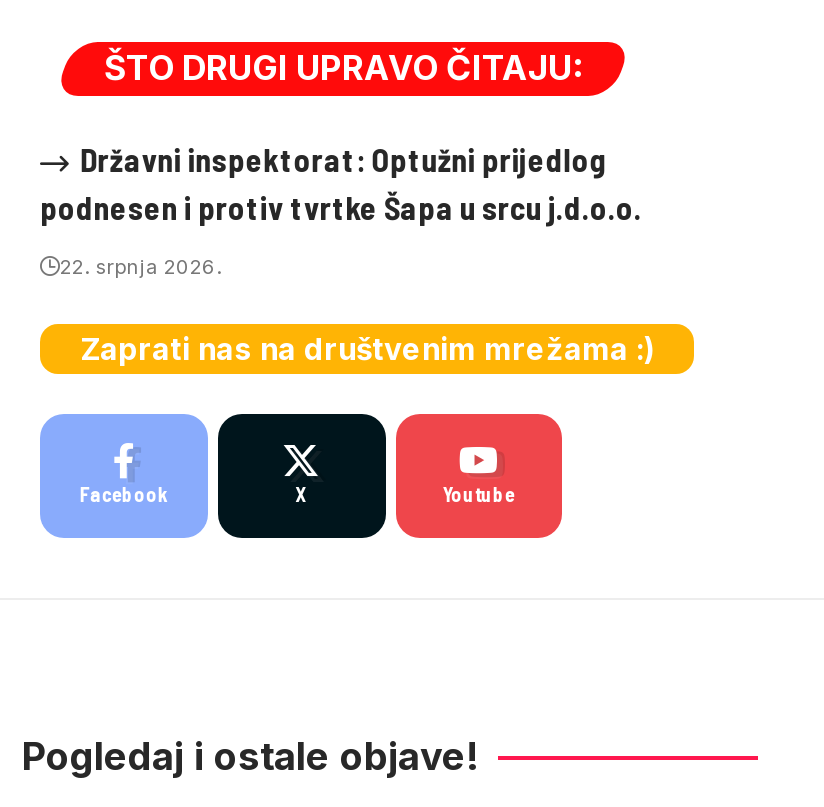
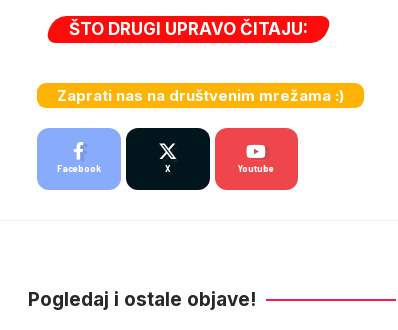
[40,140,642,278] Državni inspektorat: Optužni prijedlog | podnesen i protiv tvrtke Šapa u srcu j.d.o.o. | 22. srpnja 2026. -> none

